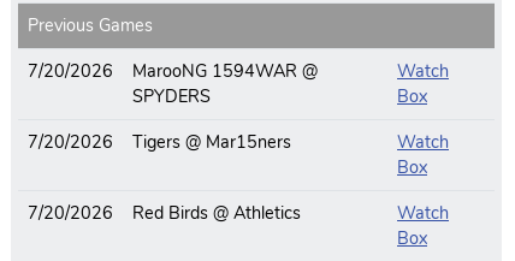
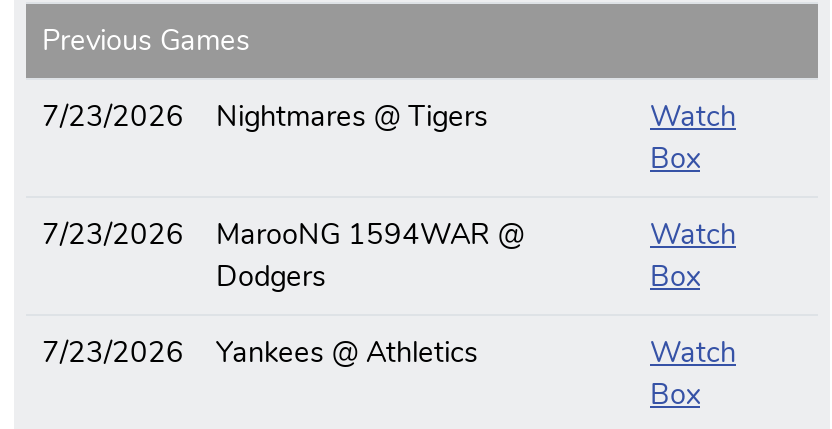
[28,59,318,109] 7/20/2026 | MarooNG 1594WAR @ | SPYDERS -> [42,97,488,137] 7/23/2026 | Nightmares @ Tigers
[28,130,291,154] 7/20/2026 | Tigers @ Mar15ners -> [42,215,524,297] 7/23/2026 | MarooNG 1594WAR @ | Dodgers
[28,201,301,225] 7/20/2026 | Red Birds @ Athletics -> [42,333,478,373] 7/23/2026 | Yankees @ Athletics

